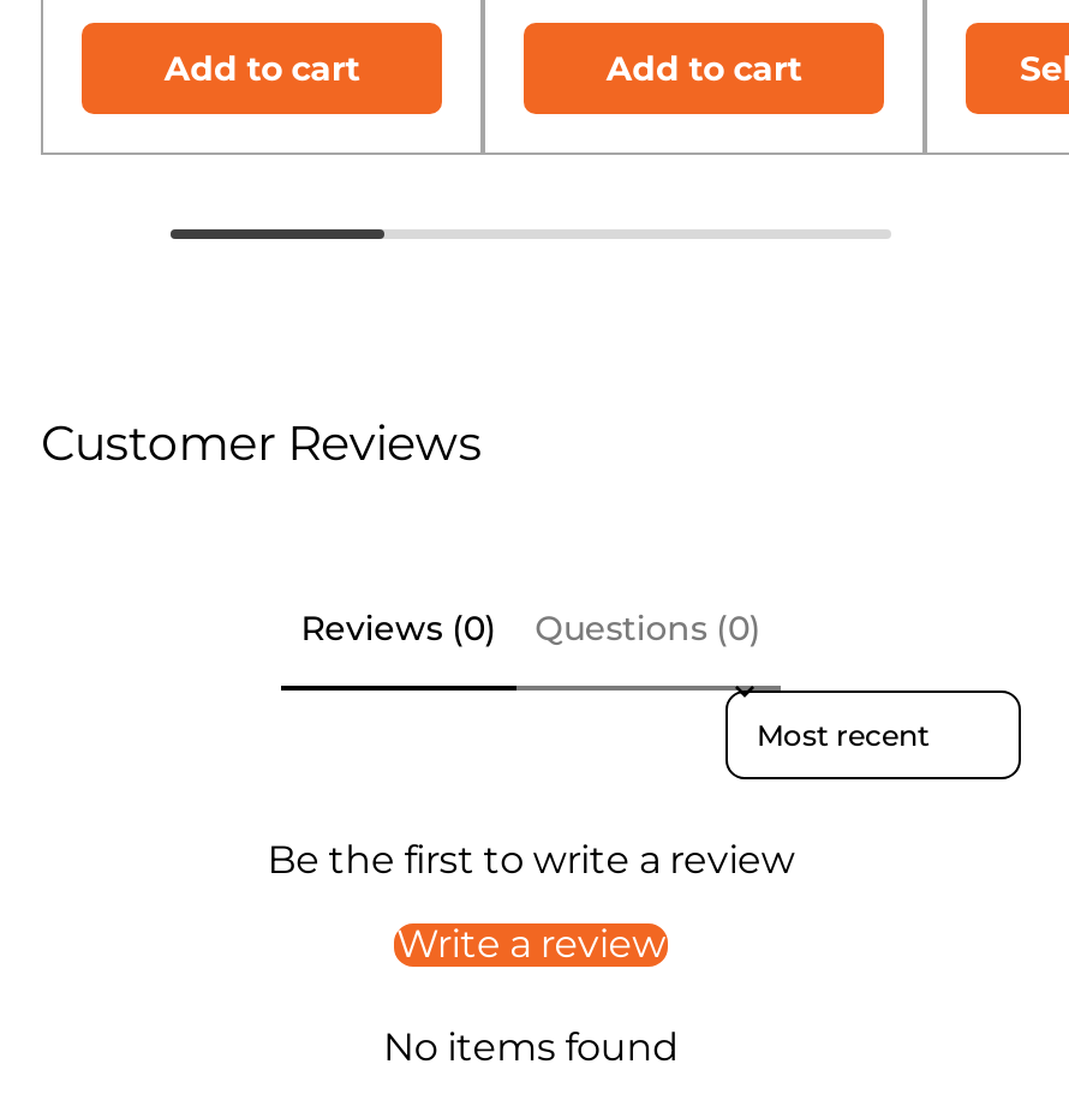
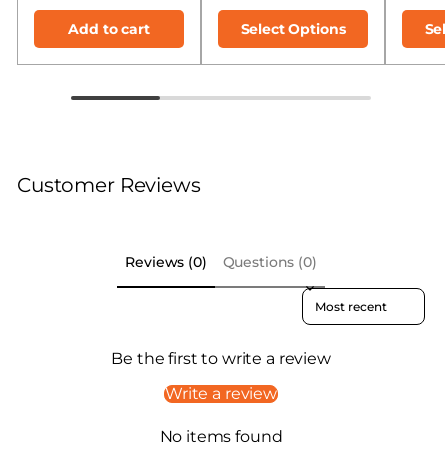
[606,50,802,88] Add to cart -> [240,21,345,37] Select Options

